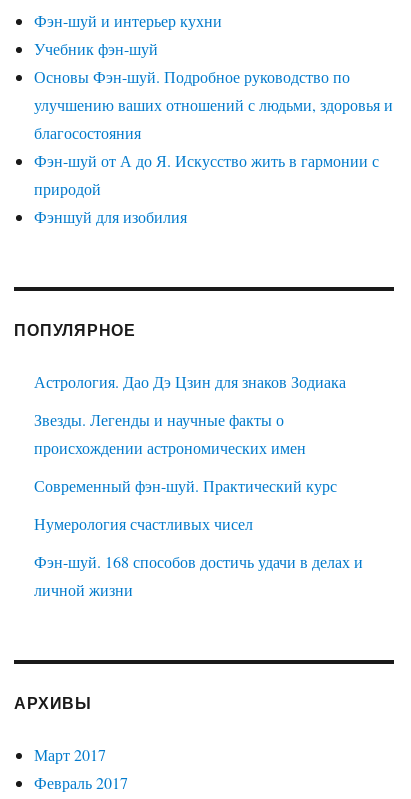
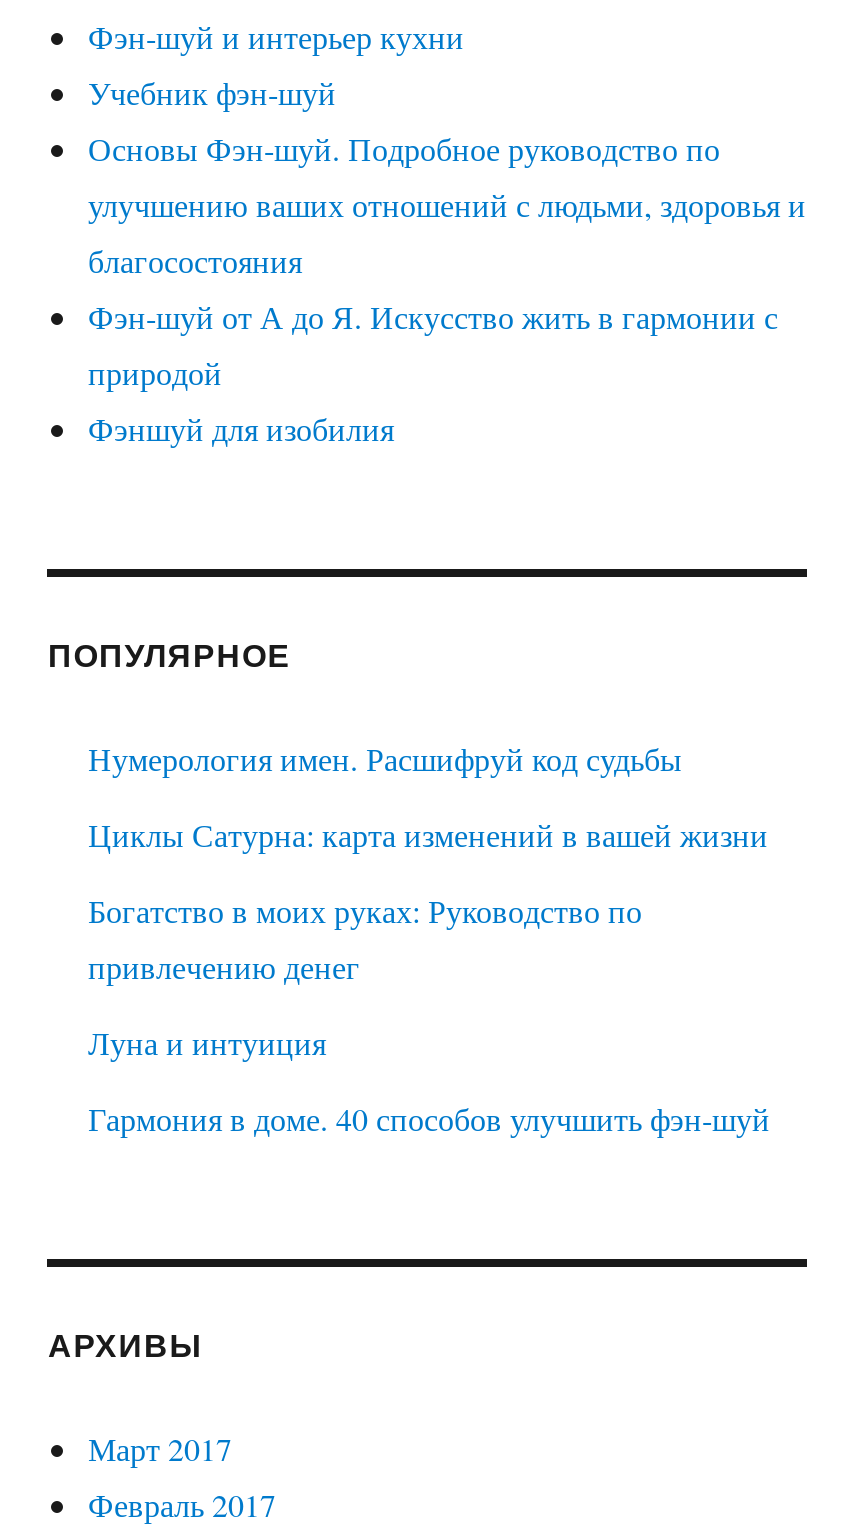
[34,371,346,392] Астрология. Дао Дэ Цзин для знаков Зодиака -> [88,737,682,779] Нумерология имен. Расшифруй код судьбы
[34,409,306,458] Звезды. Легенды и научные факты о | происхождении астрономических имен -> [88,813,768,855] Циклы Сатурна: карта изменений в вашей жизни
[34,475,337,496] Современный фэн-шуй. Практический курс -> [88,889,642,987] Богатство в моих руках: Руководство по | привлечению денег
[34,513,253,534] Нумерология счастливых чисел -> [88,1021,326,1063] Луна и интуиция
[34,551,363,600] Фэн-шуй. 168 способов достичь удачи в делах и | личной жизни -> [88,1097,770,1139] Гармония в доме. 40 способов улучшить фэн-шуй

